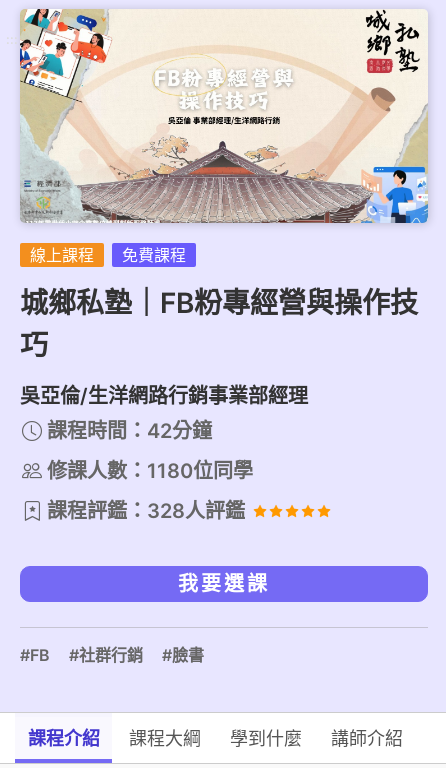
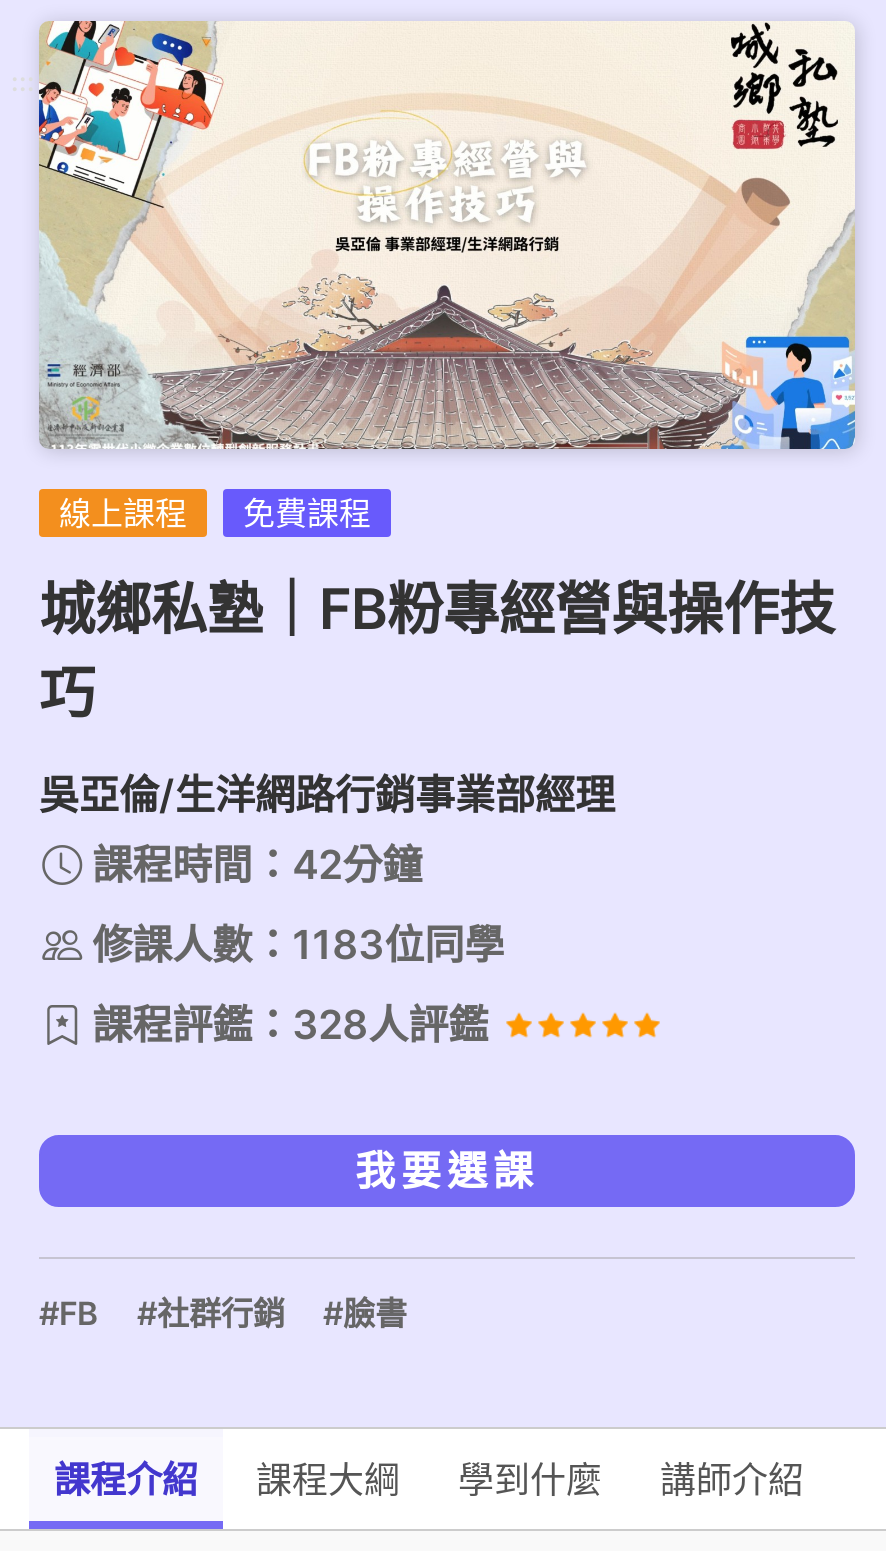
[47,459,253,483] 修課人數：1180位同學 -> [92,921,504,969] 修課人數：1183位同學

